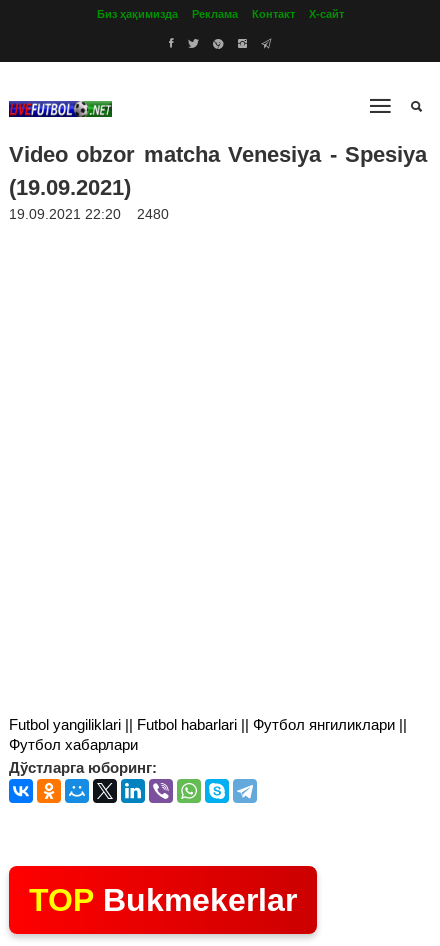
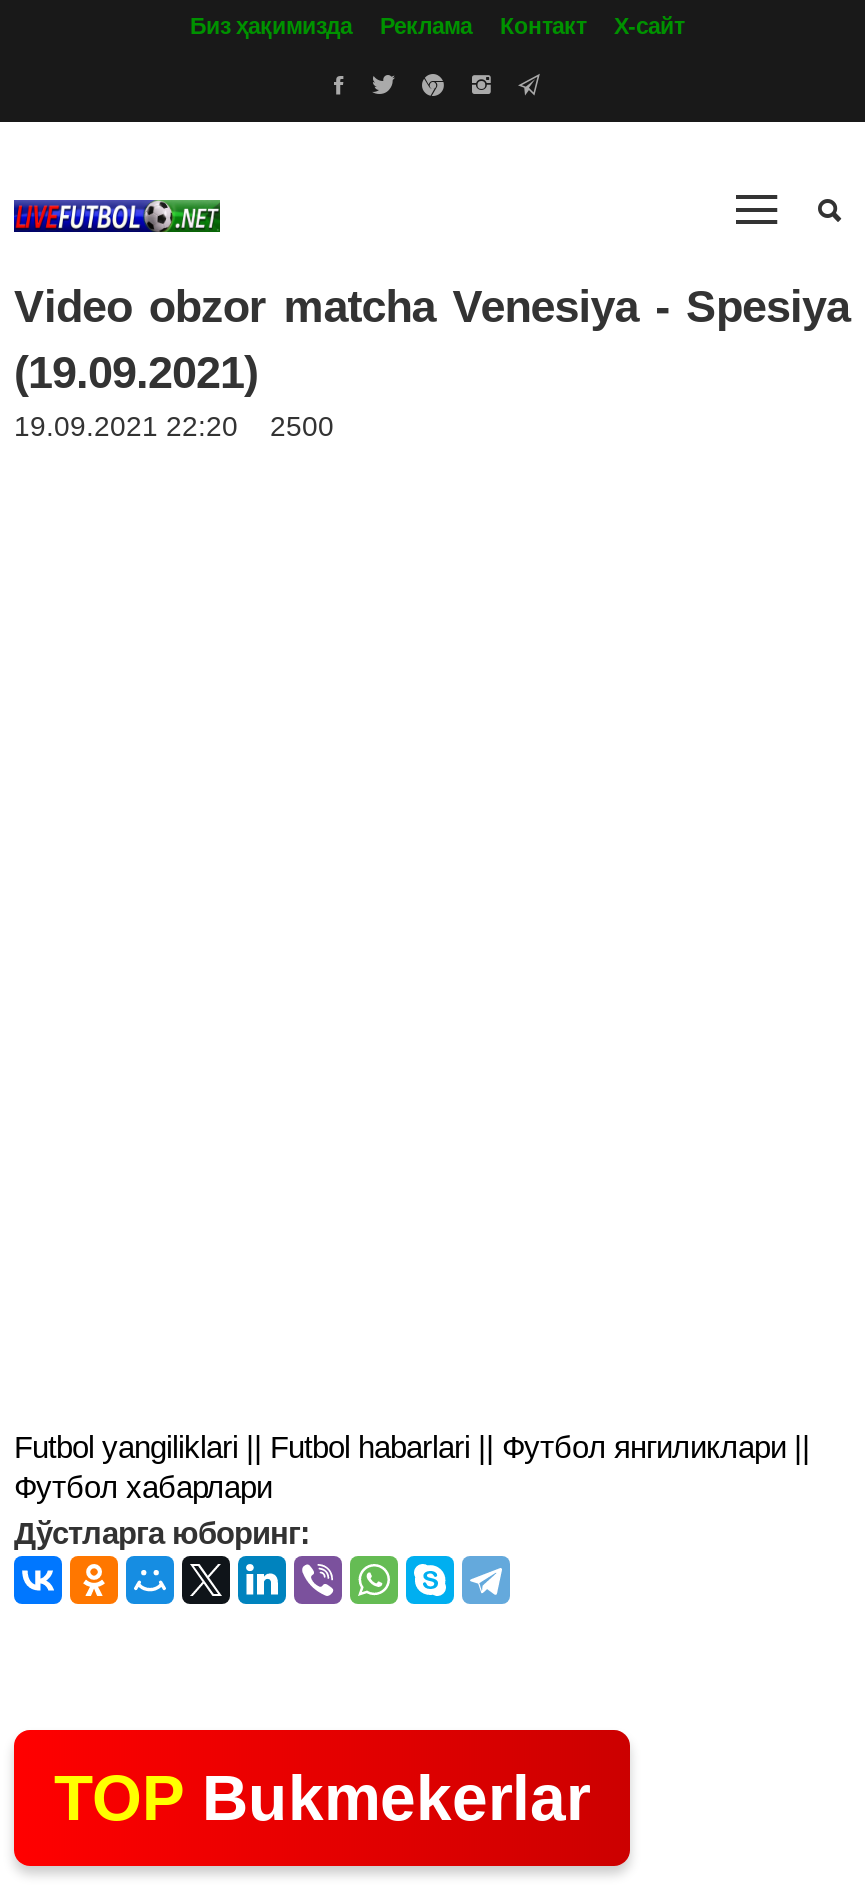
[9,206,169,222] 19.09.2021 22:20 2480 -> [14,410,334,442] 19.09.2021 22:20 2500

